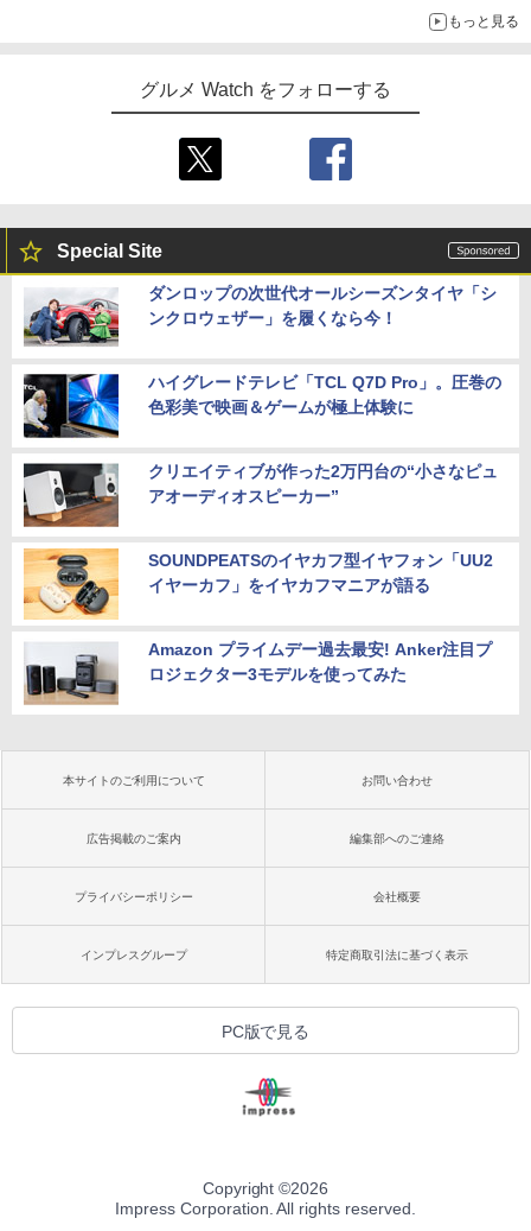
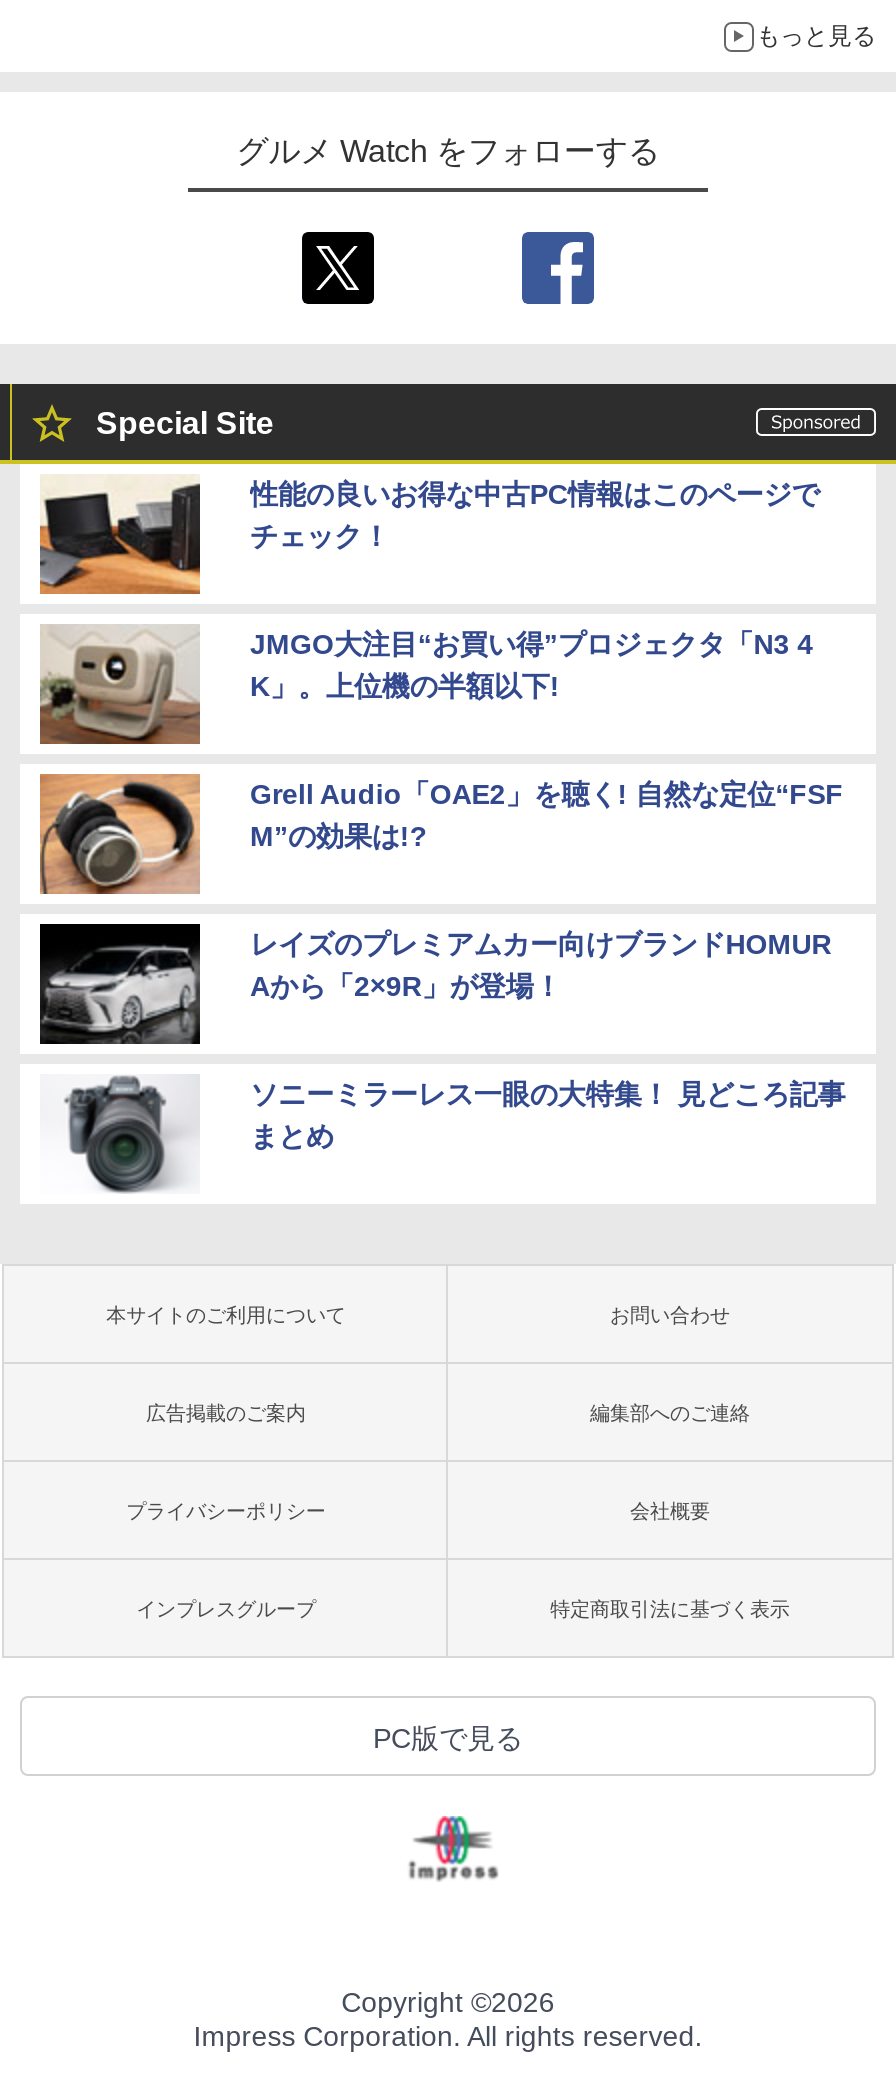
[24,283,496,353] [image] | ダンロップの次世代オールシーズンタイヤ「シ | ンクロウェザー」を履くなら今！ -> [38,476,819,596] [image] | 性能の良いお得な中古PC情報はこのページで | チェック！
[23,372,501,442] [image] | ハイグレードテレビ「TCL Q7D Pro」。圧巻の | 色彩美で映画＆ゲームが極上体験に -> [38,624,813,746] [image] | JMGO大注目“お買い得”プロジェクタ「N3 4 | K」。上位機の半額以下!
[23,459,497,531] [image] | クリエイティブが作った2万円台の“小さなピュ | アオーディオスピーカー” -> [38,772,843,896] [image] | Grell Audio「OAE2」を聴く! 自然な定位“FSF | M”の効果は!?
[23,547,493,620] [image] | SOUNDPEATSのイヤカフ型イヤフォン「UU2 | イヤーカフ」をイヤカフマニアが語る -> [38,922,831,1046] [image] | レイズのプレミアムカー向けブランドHOMUR | Aから「2×9R」が登場！
[23,639,491,707] [image] | Amazon プライムデー過去最安! Anker注目プ | ロジェクター3モデルを使ってみた -> [40,1074,845,1194] [image] | ソニーミラーレス一眼の大特集！ 見どころ記事 | まとめ

